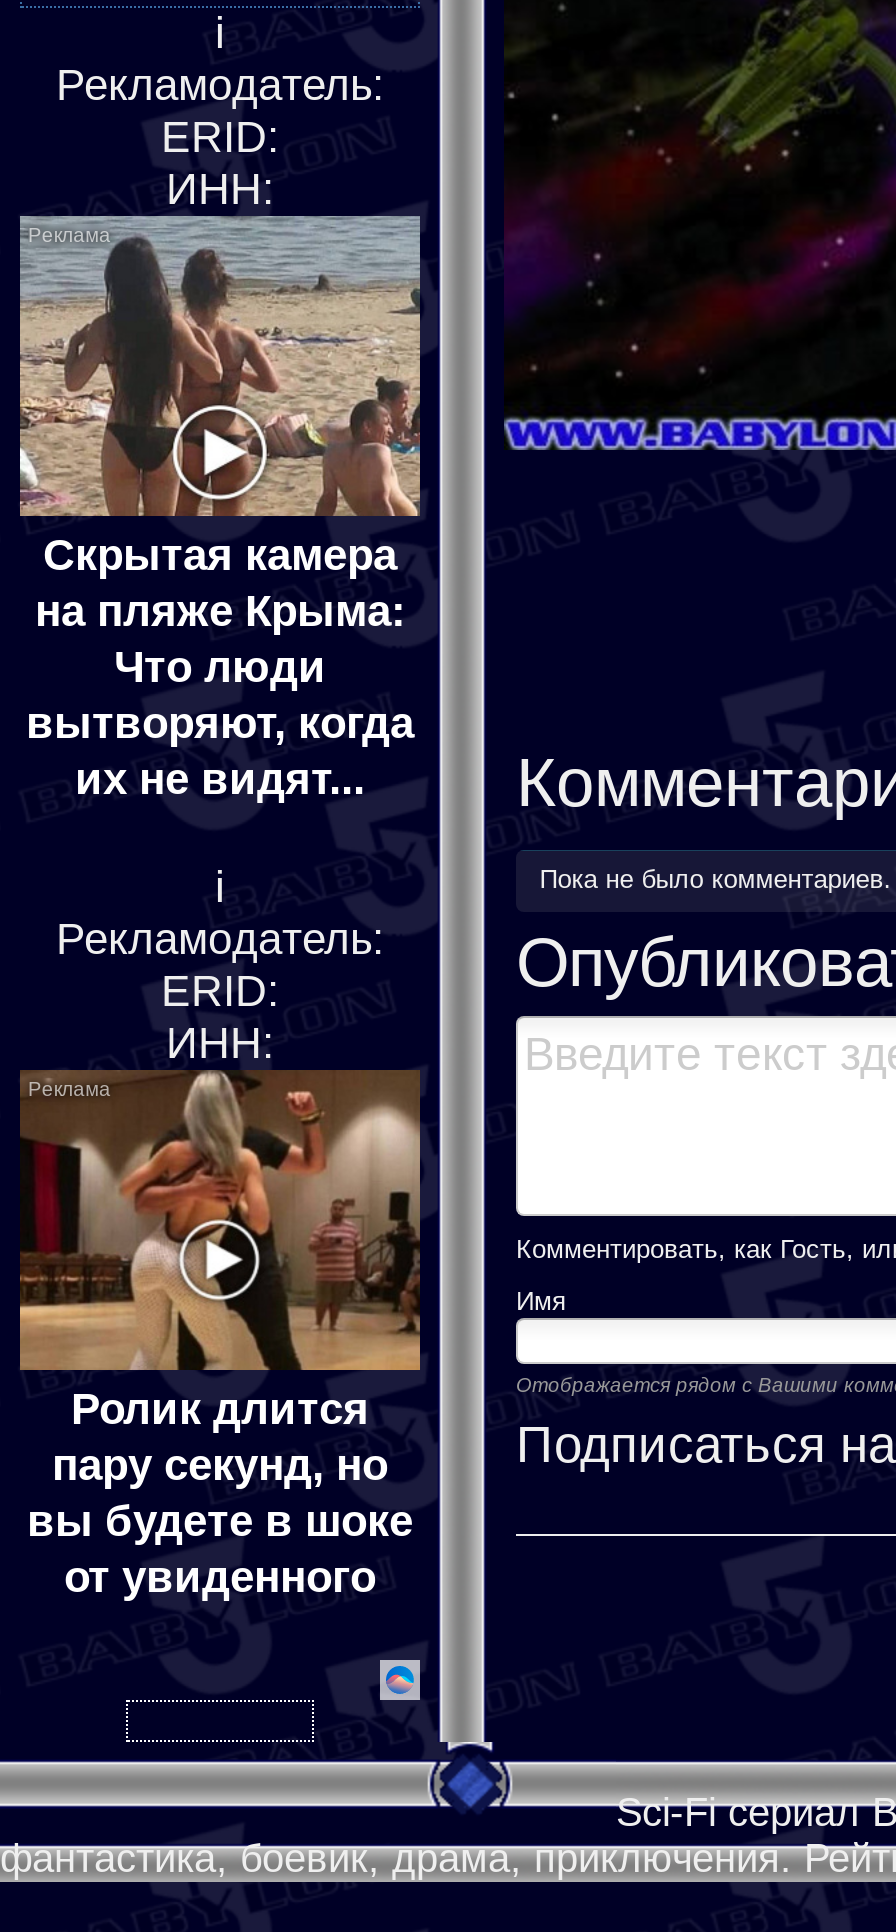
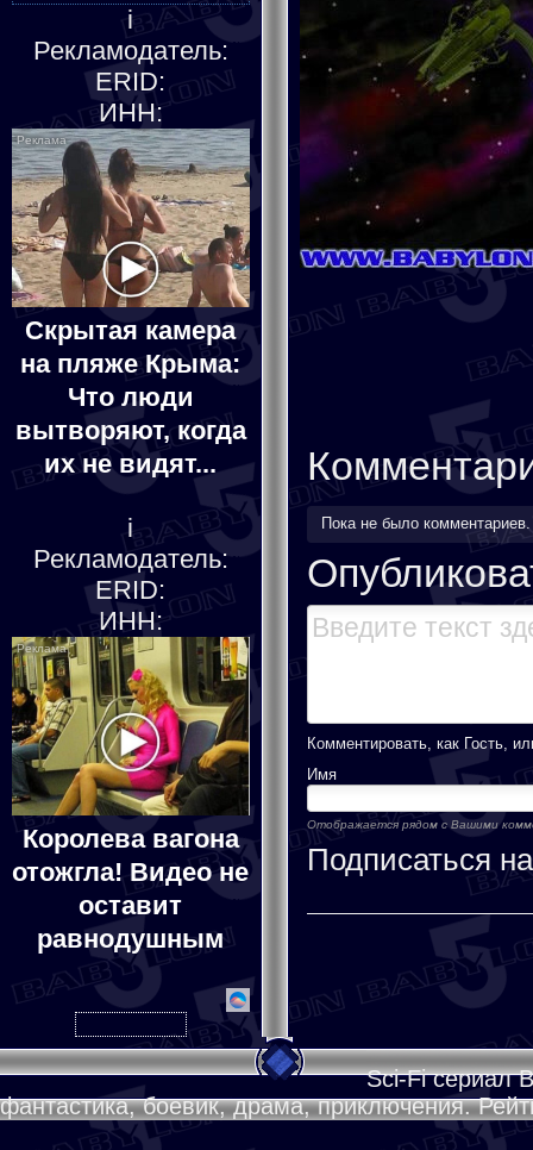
[18,1070,420,1602] [image] | Ролик длится | пару секунд, но | вы будете в шоке | от увиденного -> [11,636,251,954] [image] | Королева вагона | отожгла! Видео не | оставит | равнодушным

